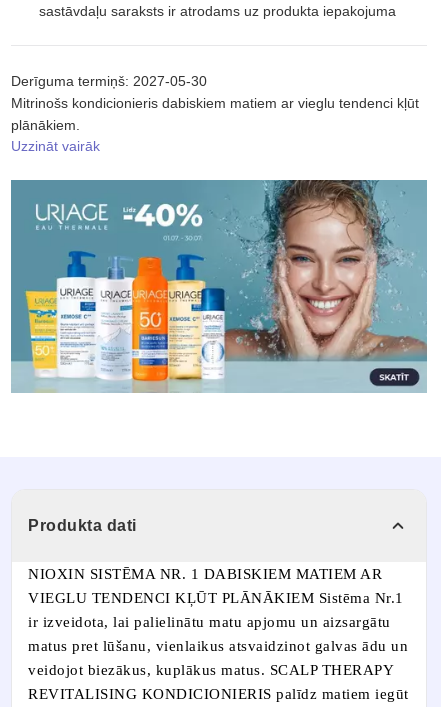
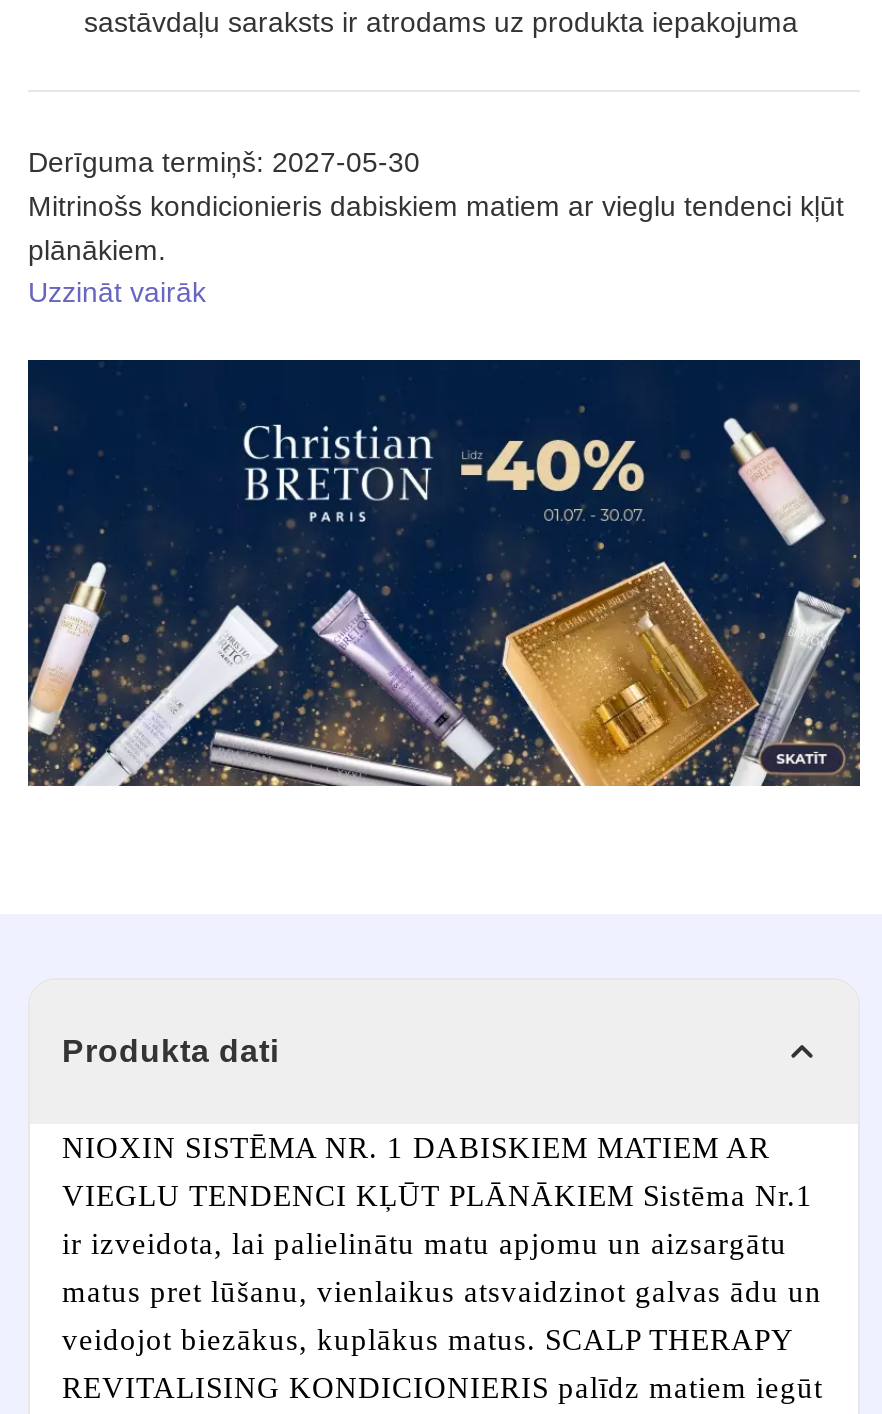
[10,179,428,394] [image] -> [26,358,862,788] [image]

